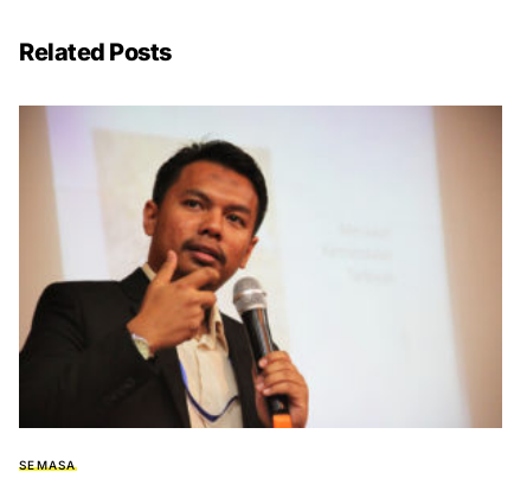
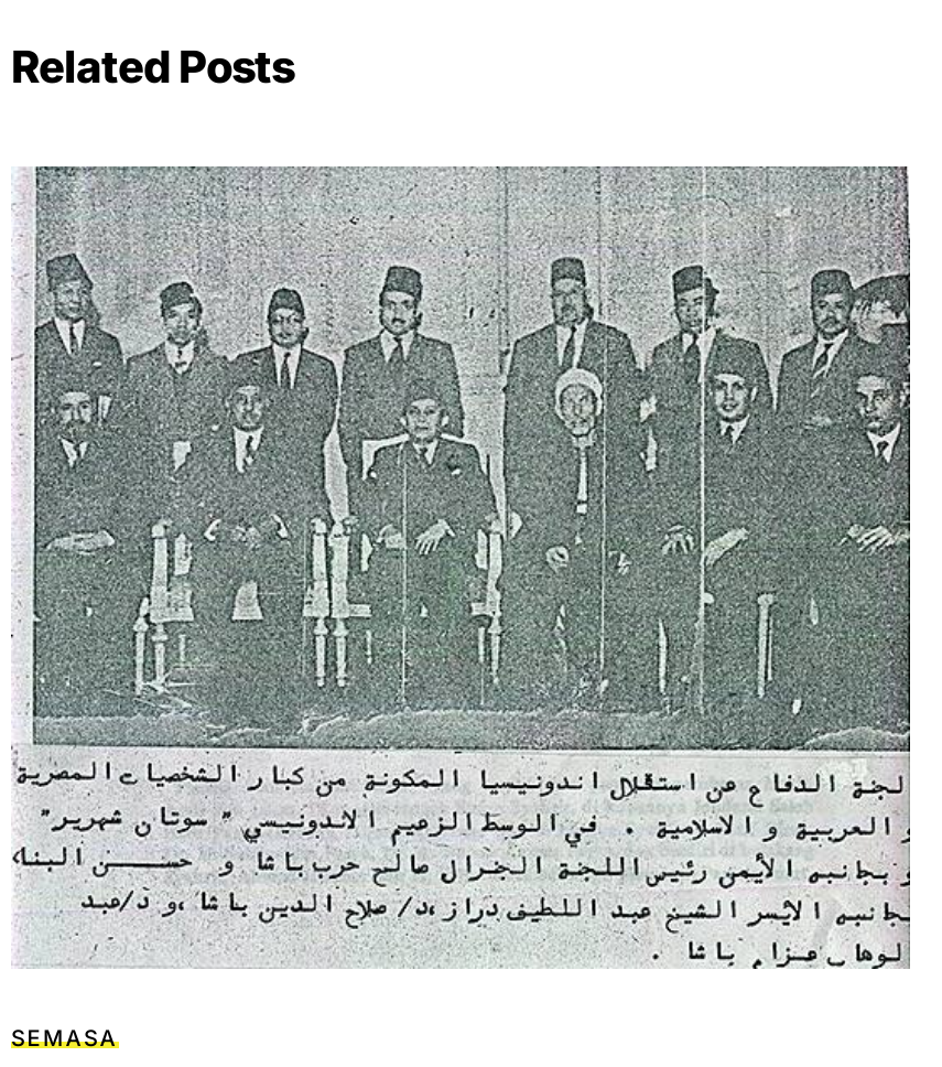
[18,106,503,429] [image] -> [11,164,912,971] [image]

